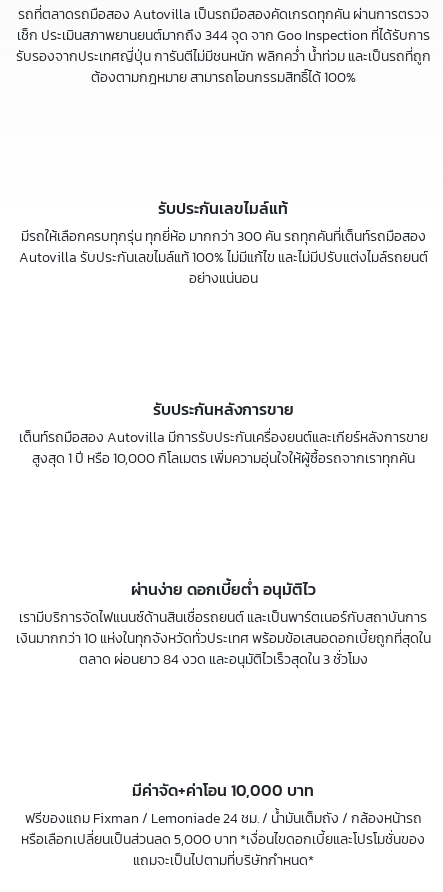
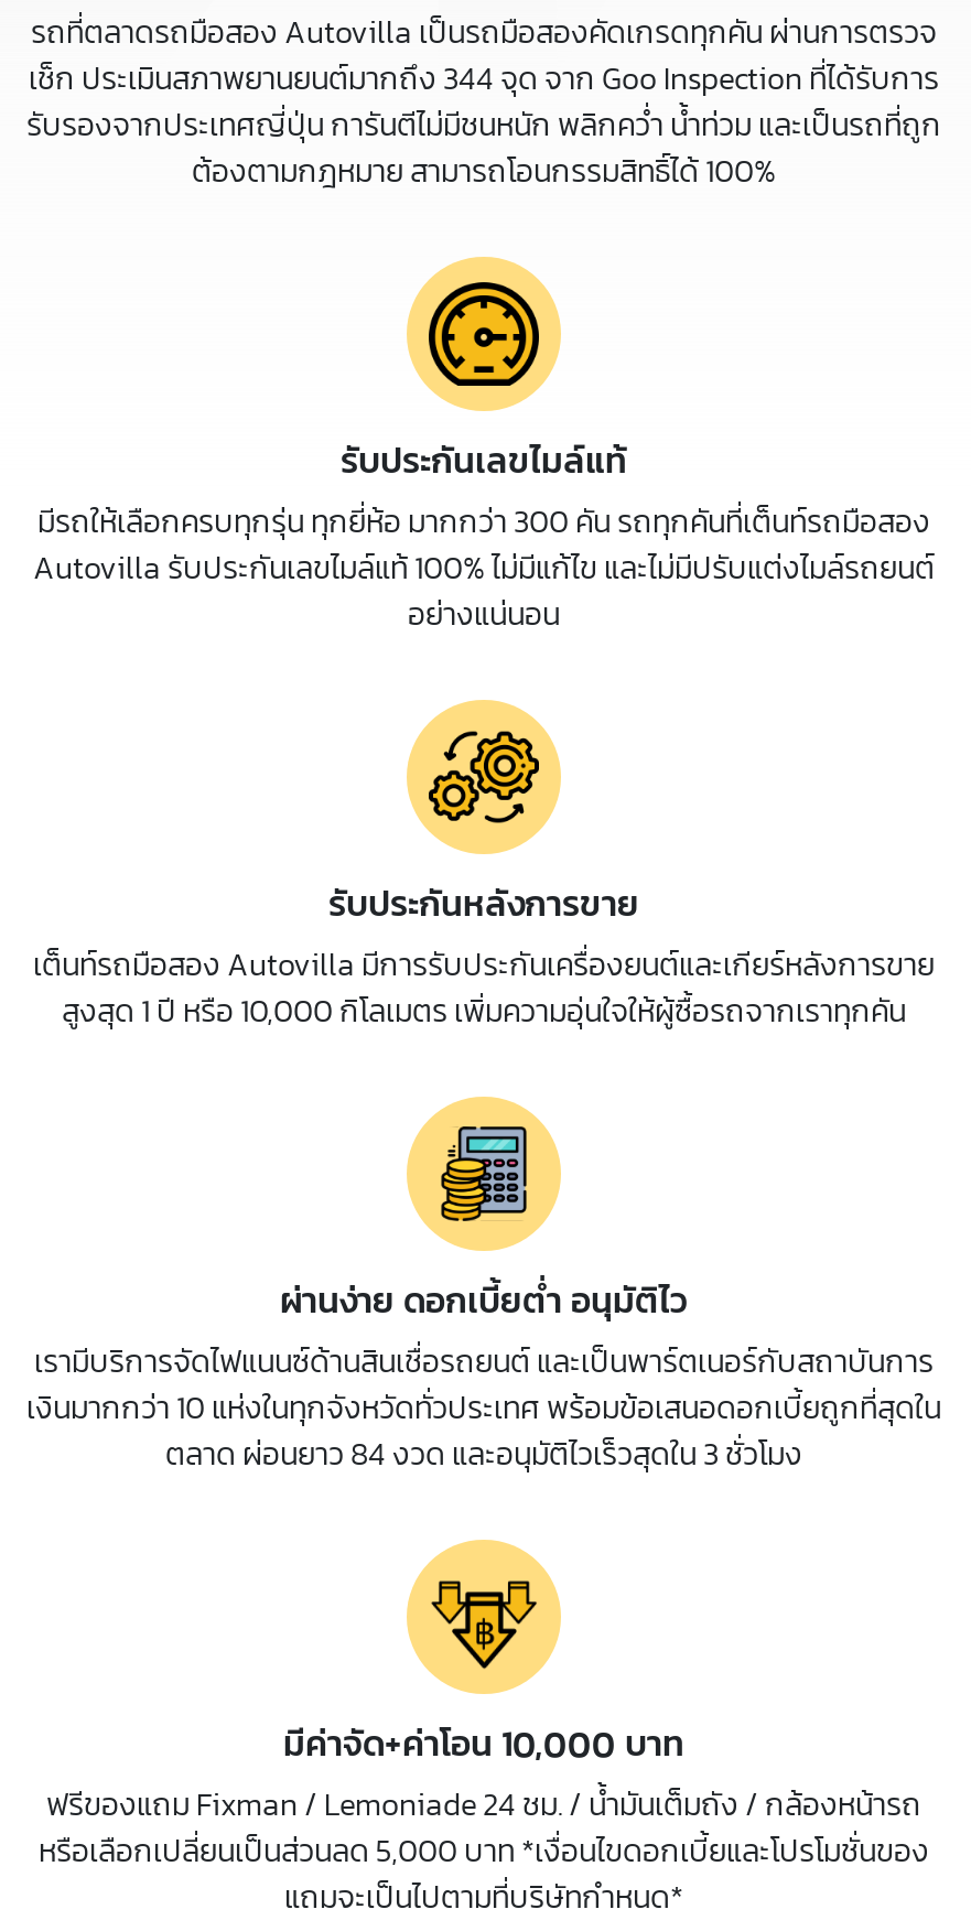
none -> [404,256,563,412] [image]
none -> [404,699,563,855] [image]
none -> [404,1096,563,1252] [image]
none -> [404,1539,563,1695] [image]

